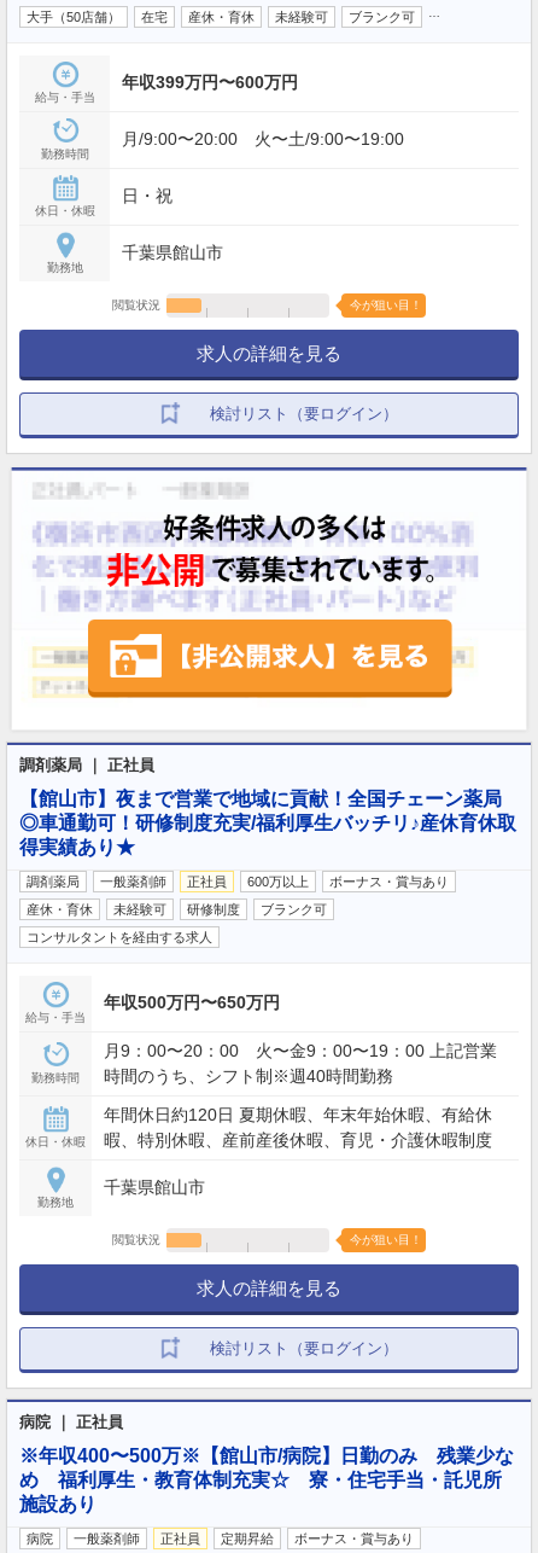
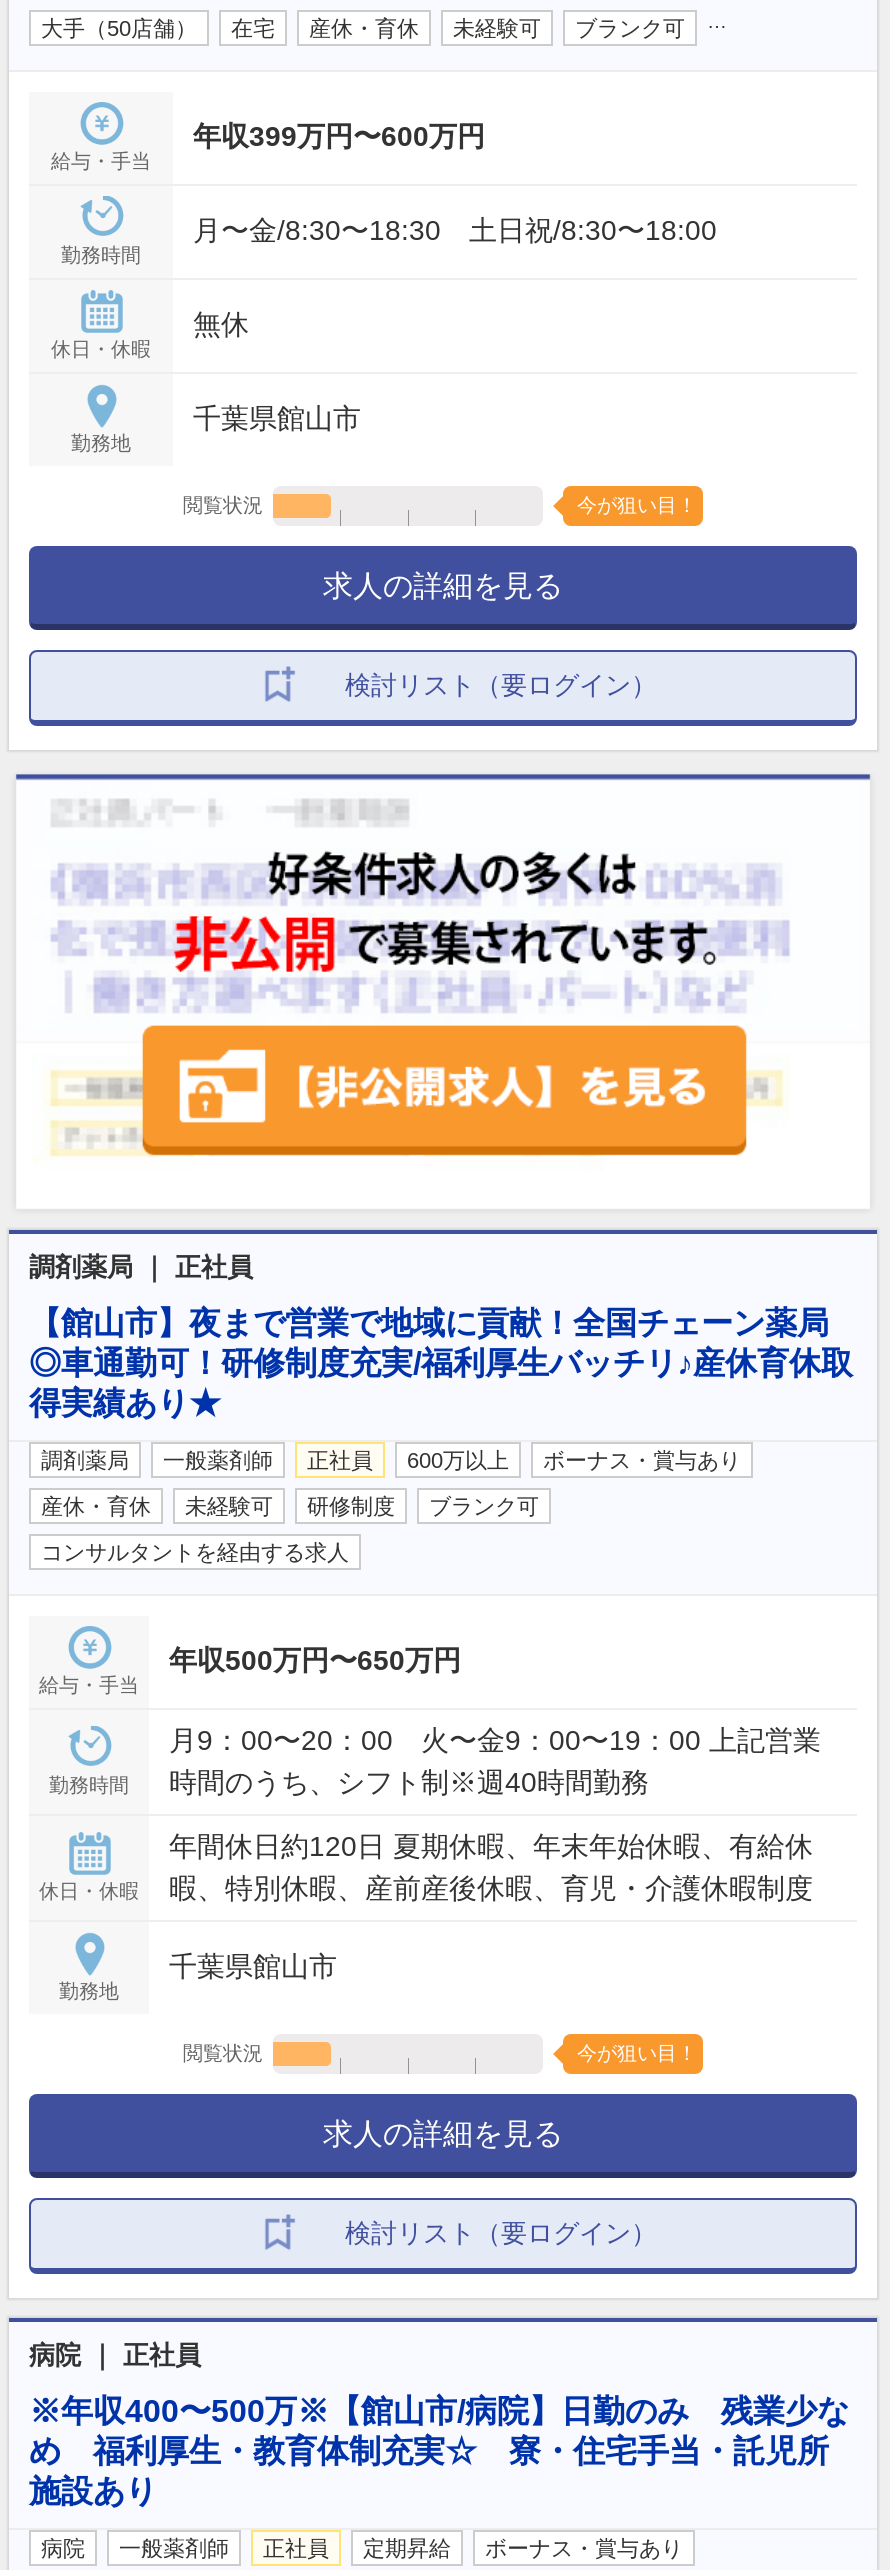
[122,129,421,148] 月/9:00〜20:00 火〜土/9:00〜19:00 -> [193,214,717,246] 月〜金/8:30〜18:30 土日祝/8:30〜18:00
[122,186,172,205] 日・祝 -> [193,308,249,340] 無休

